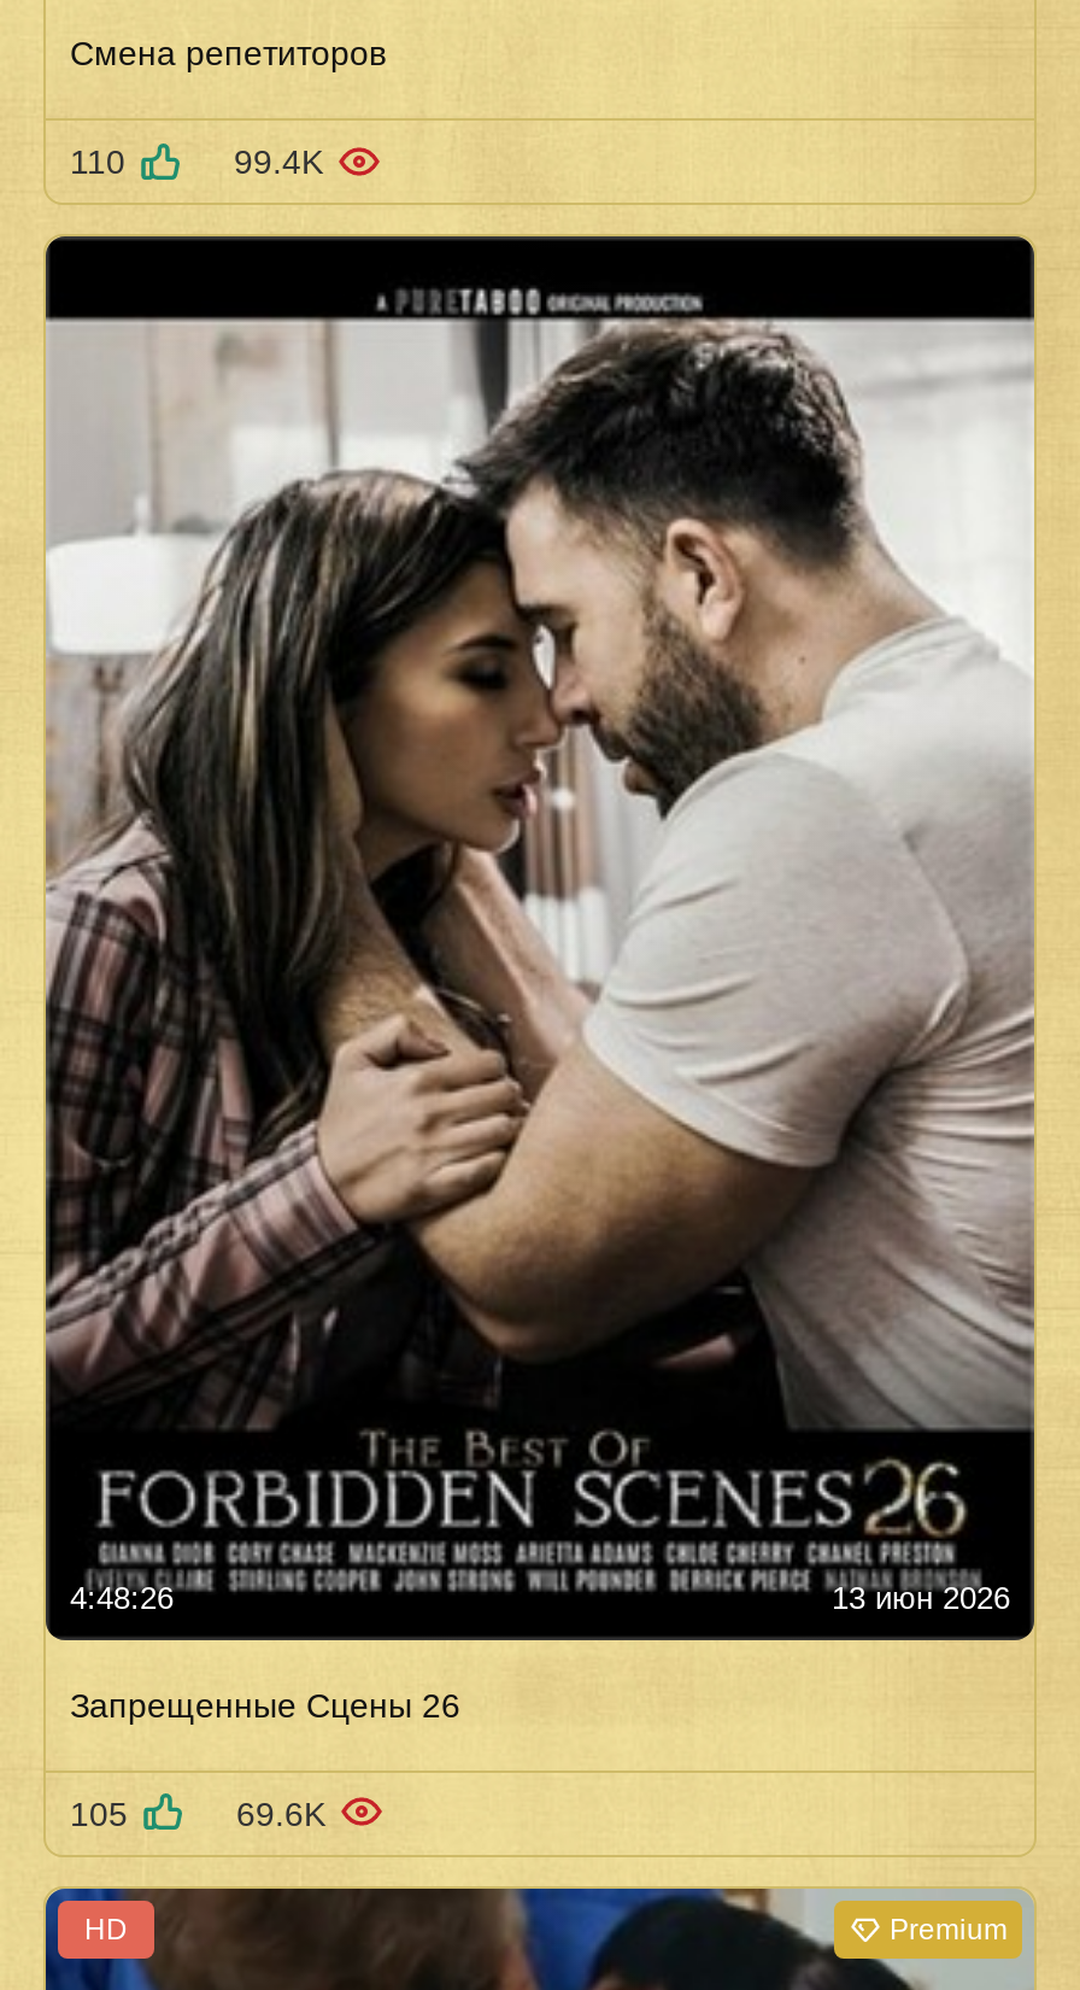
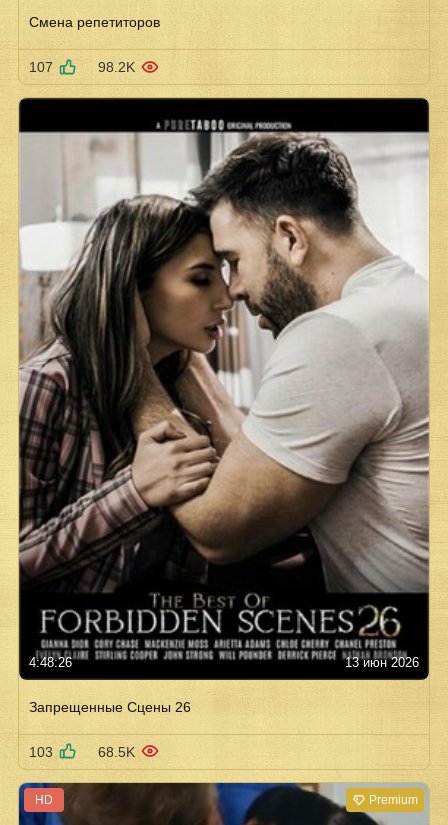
[70,143,323,181] 110 | 99.4K -> [29,59,135,75] 107 | 98.2K
[70,1793,325,1832] 105 | 69.6K -> [29,743,135,759] 103 | 68.5K

